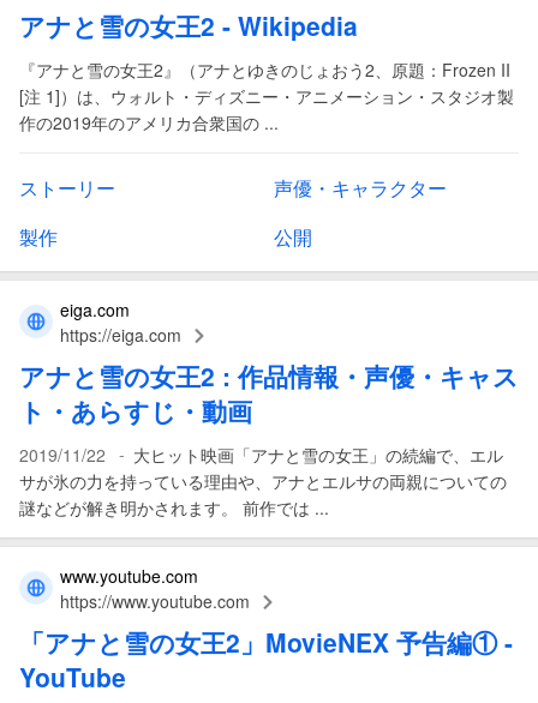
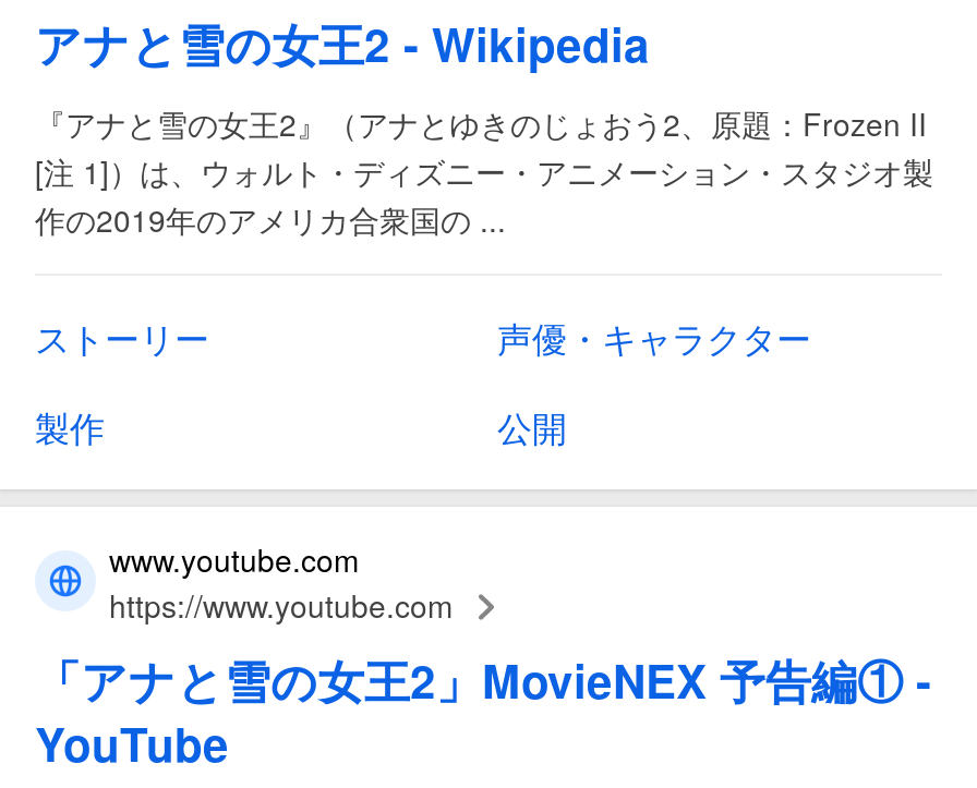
[19,298,519,519] eiga.com | https://eiga.com | アナと雪の女王2: 作品情報・声優・キャス | ト・あらすじ・動画 | 2019/11/22 - 大ヒット映画「アナと雪の女王」の続編で、エル | サが氷の力を持っている理由や、アナとエルサの両親についての | 謎などが解き明かされます。 前作では ... -> none

